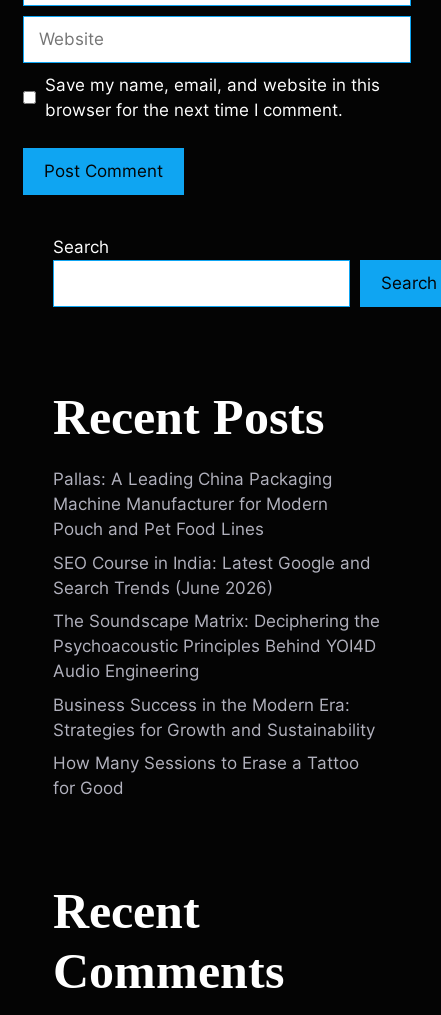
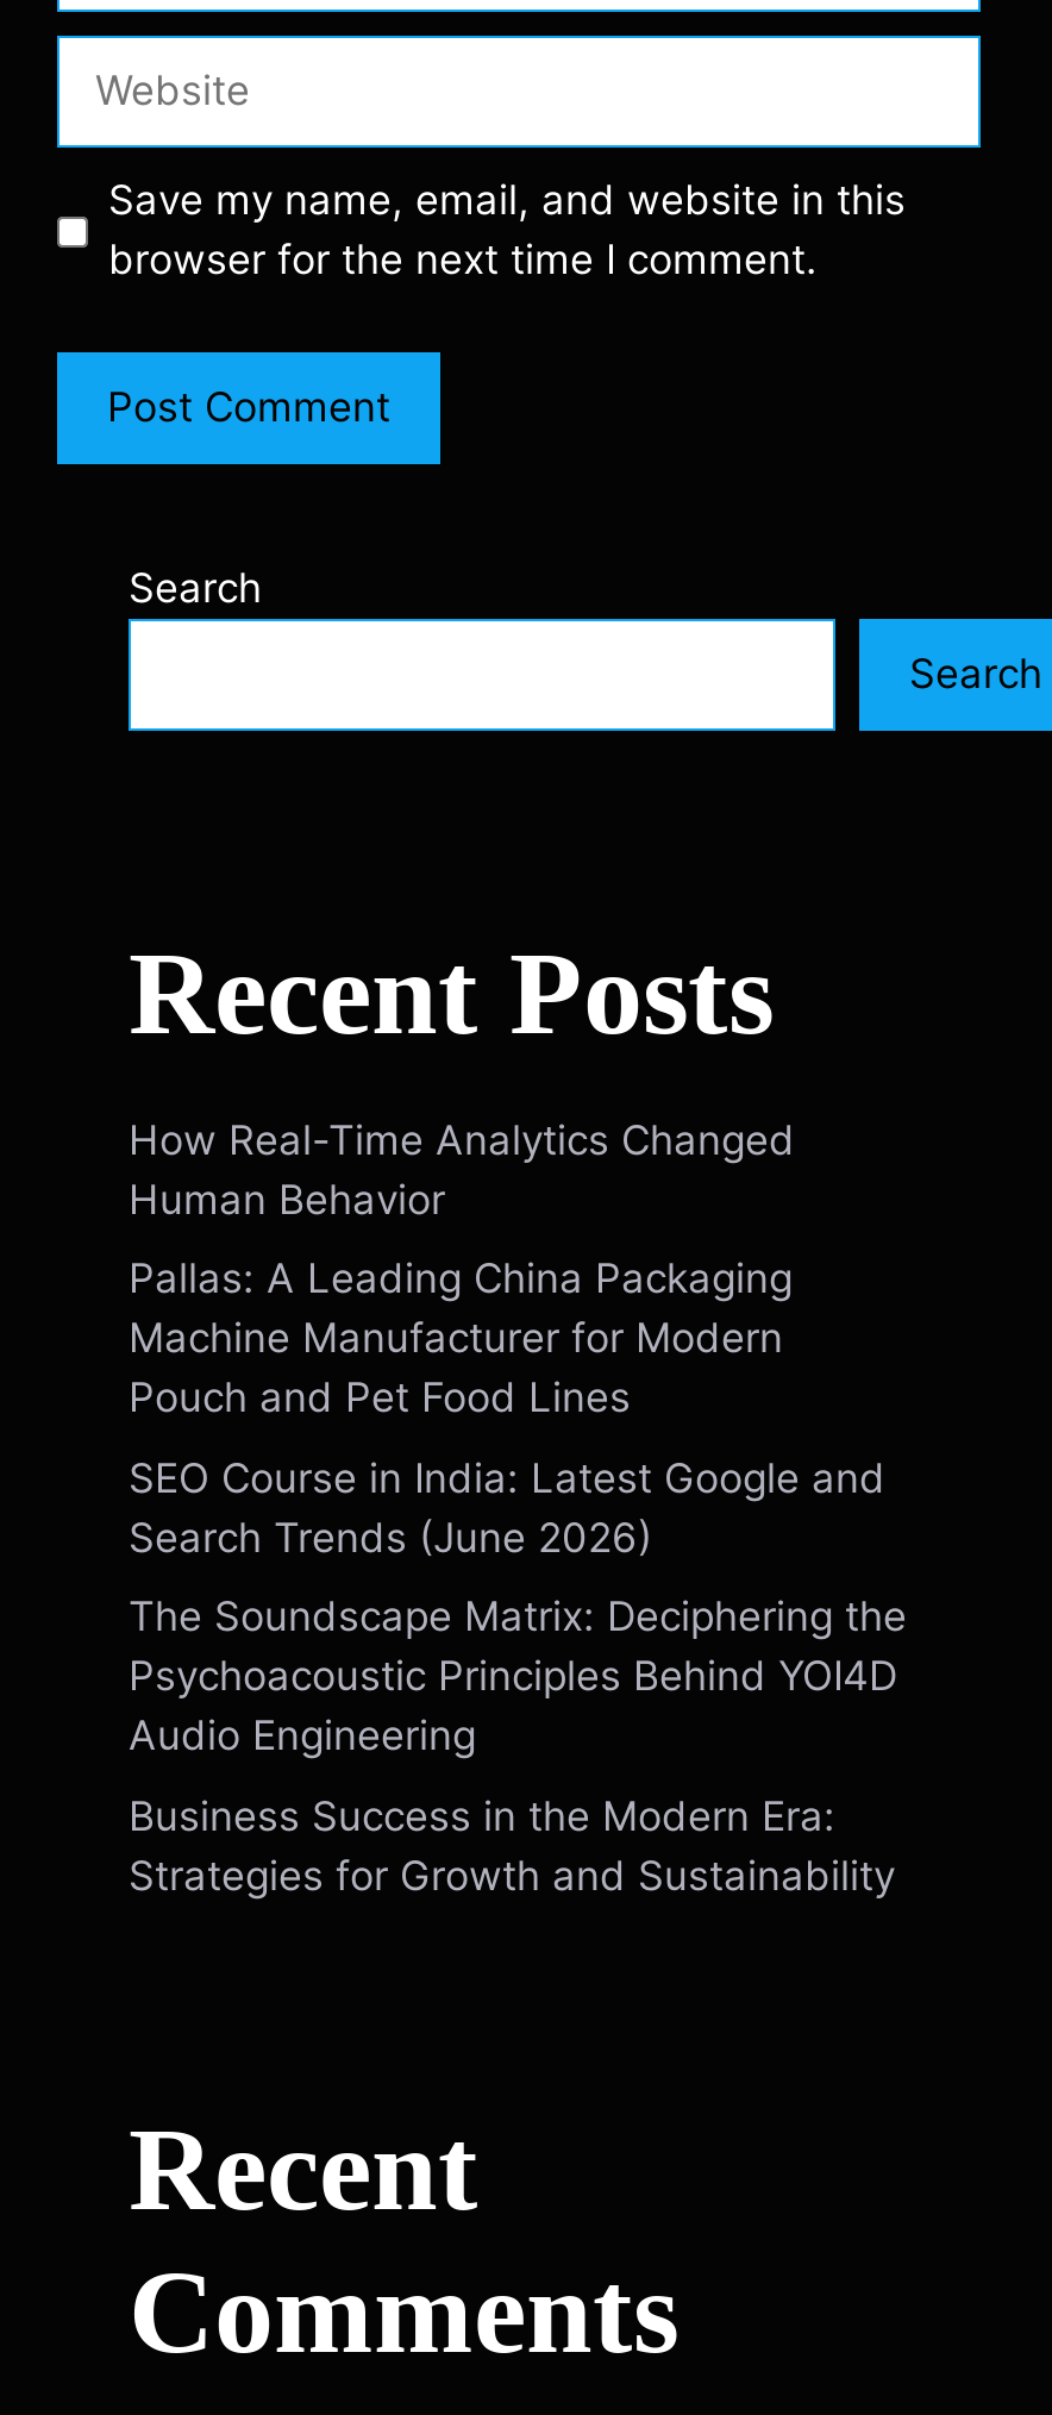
none -> [129,1117,795,1224] How Real-Time Analytics Changed | Human Behavior
moved [53,469,380,740] -> [129,1256,907,1900]: Pallas: A Leading China Packaging | Machine Manufacturer for Modern | Pouch and Pet Food Lines | ... | Business Success in the Modern Era: | Strategies for Growth and Sustainability
[53,753,359,798] How Many Sessions to Erase a Tattoo | for Good -> none

